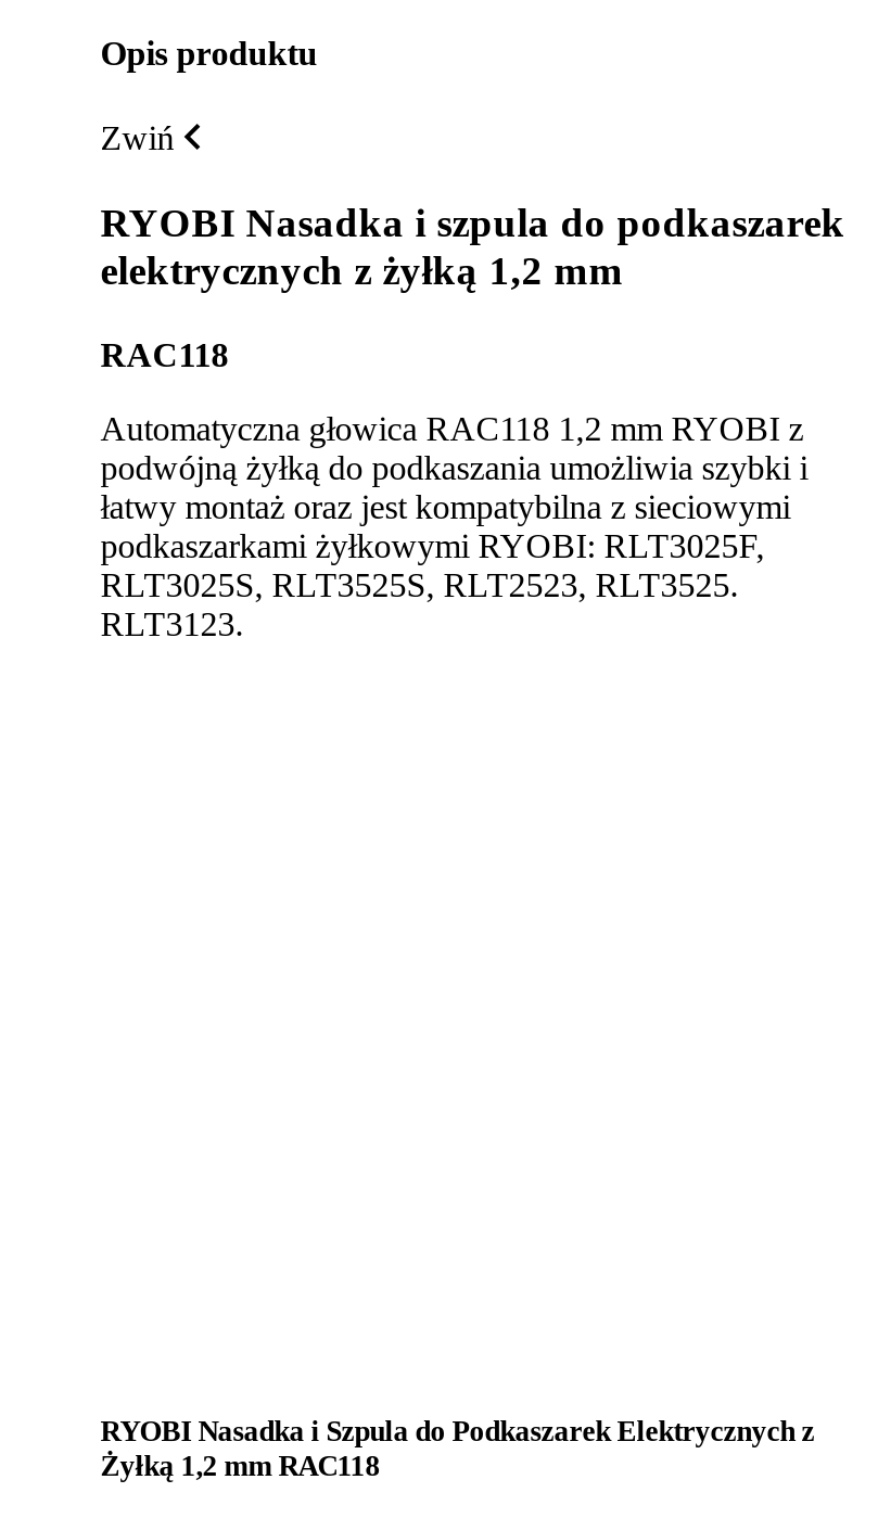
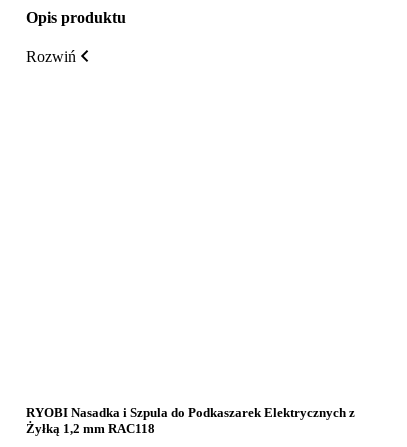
[100,120,845,642] Zwiń | RYOBI Nasadka i szpula do podkaszarek | elektrycznych z żyłką 1,2 mm | RAC118 | Automatyczna głowica RAC118 1,2 mm RYOBI z | podwójną żyłką do podkaszania umożliwia szybki i | łatwy montaż oraz jest kompatybilna z sieciowymi | podkaszarkami żyłkowymi RYOBI: RLT3025F, | RLT3025S, RLT3525S, RLT2523, RLT3525. | RLT3123. -> [26,48,76,65] Rozwiń

